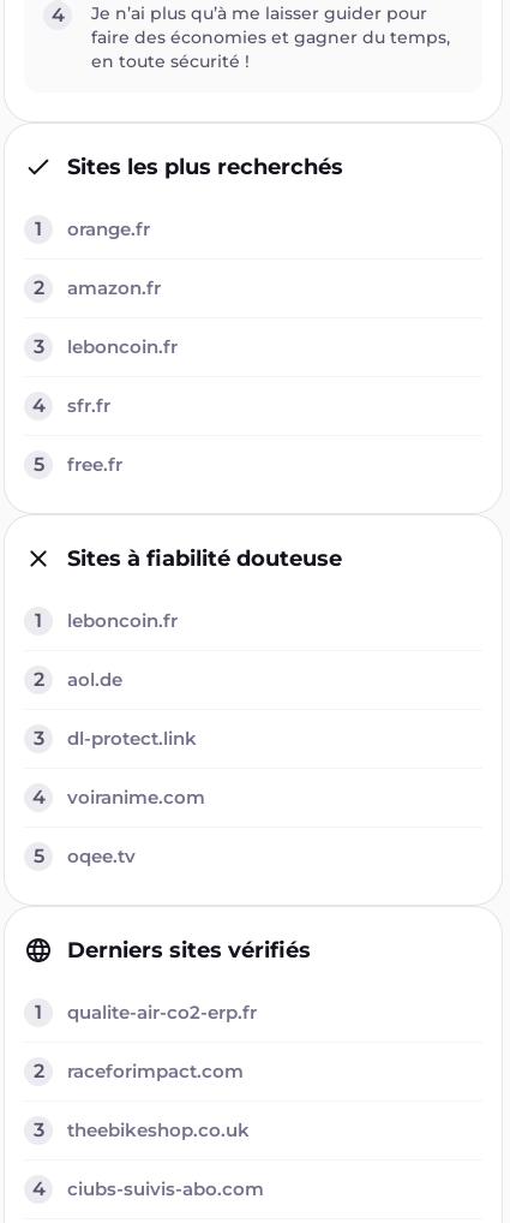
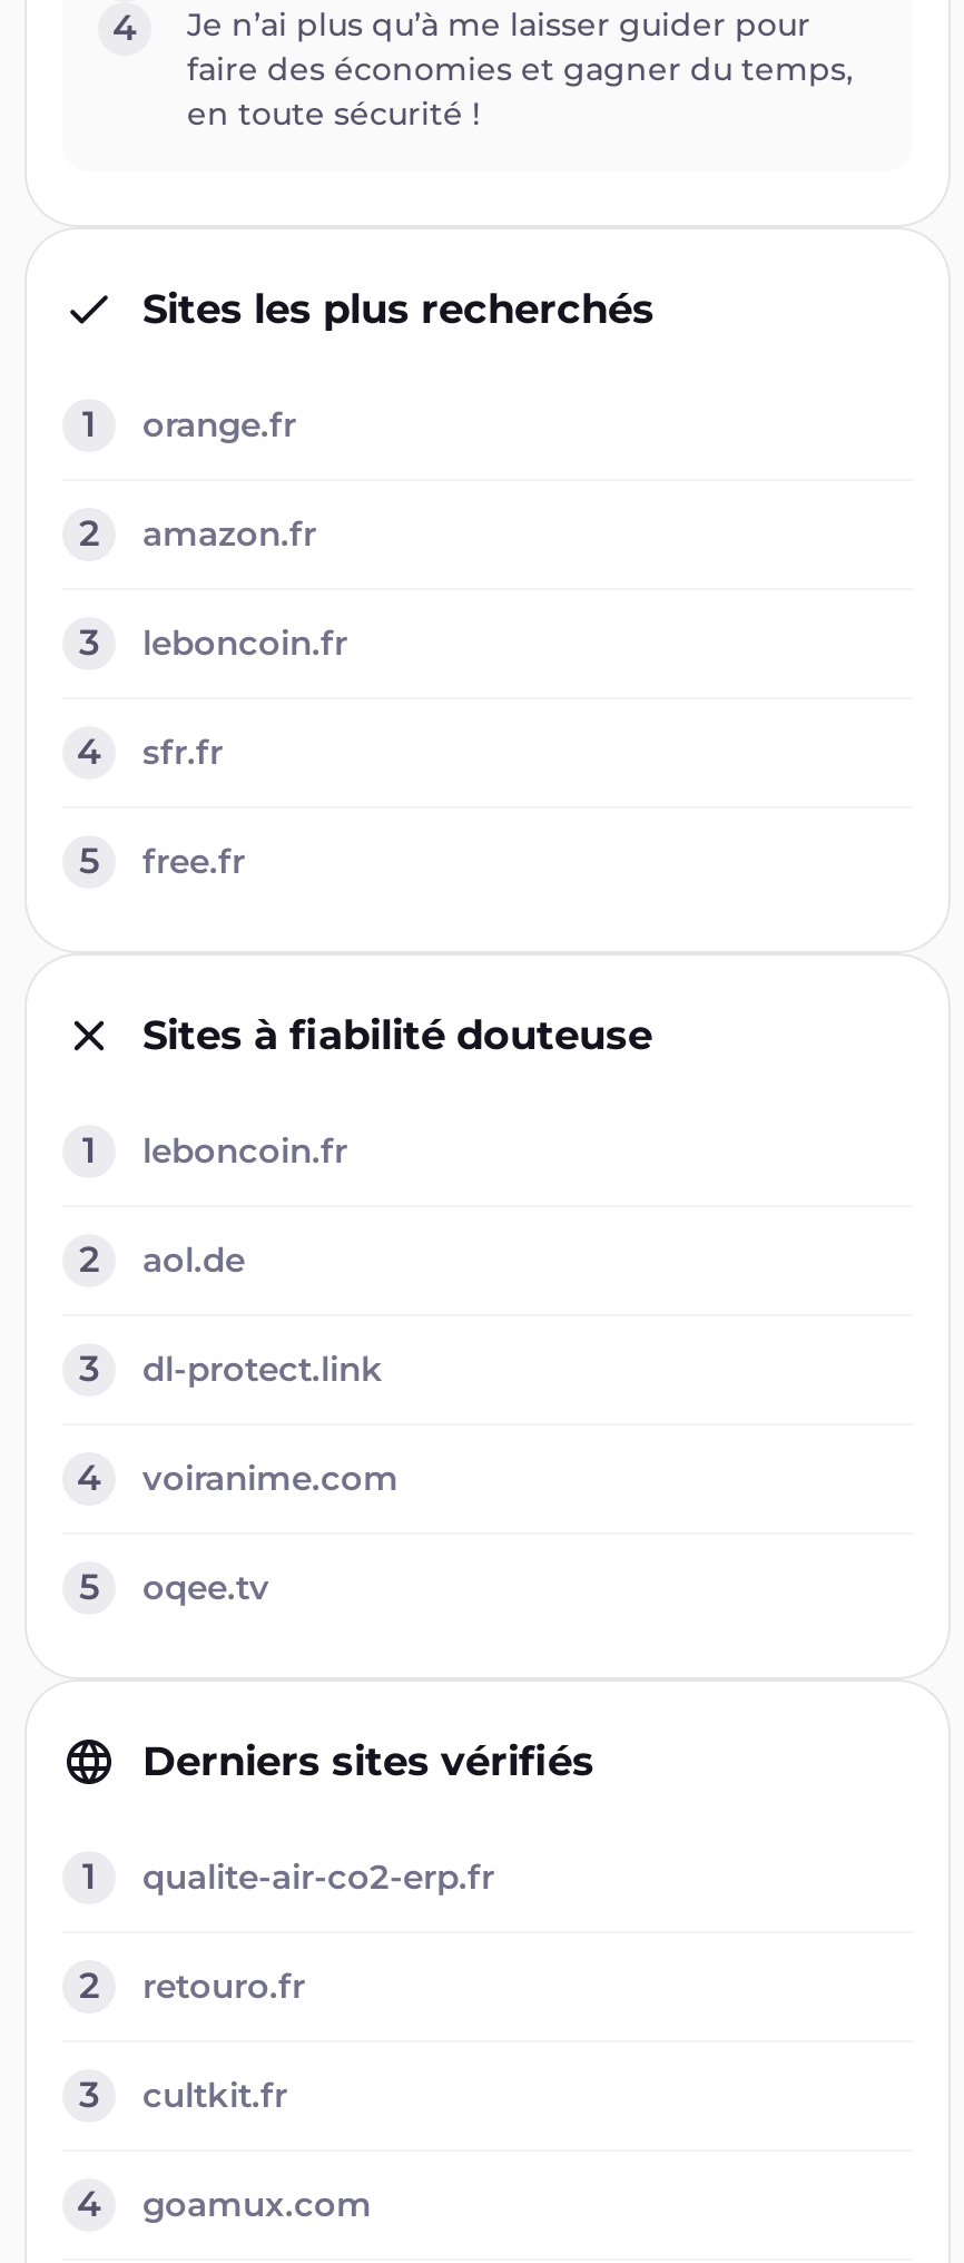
[67,1060,244,1082] raceforimpact.com -> [142,1965,305,2007] retouro.fr
[67,1118,250,1141] theebikeshop.co.uk -> [142,2074,287,2116] cultkit.fr
[67,1177,264,1200] ciubs-suivis-abo.com -> [142,2183,372,2225] goamux.com

